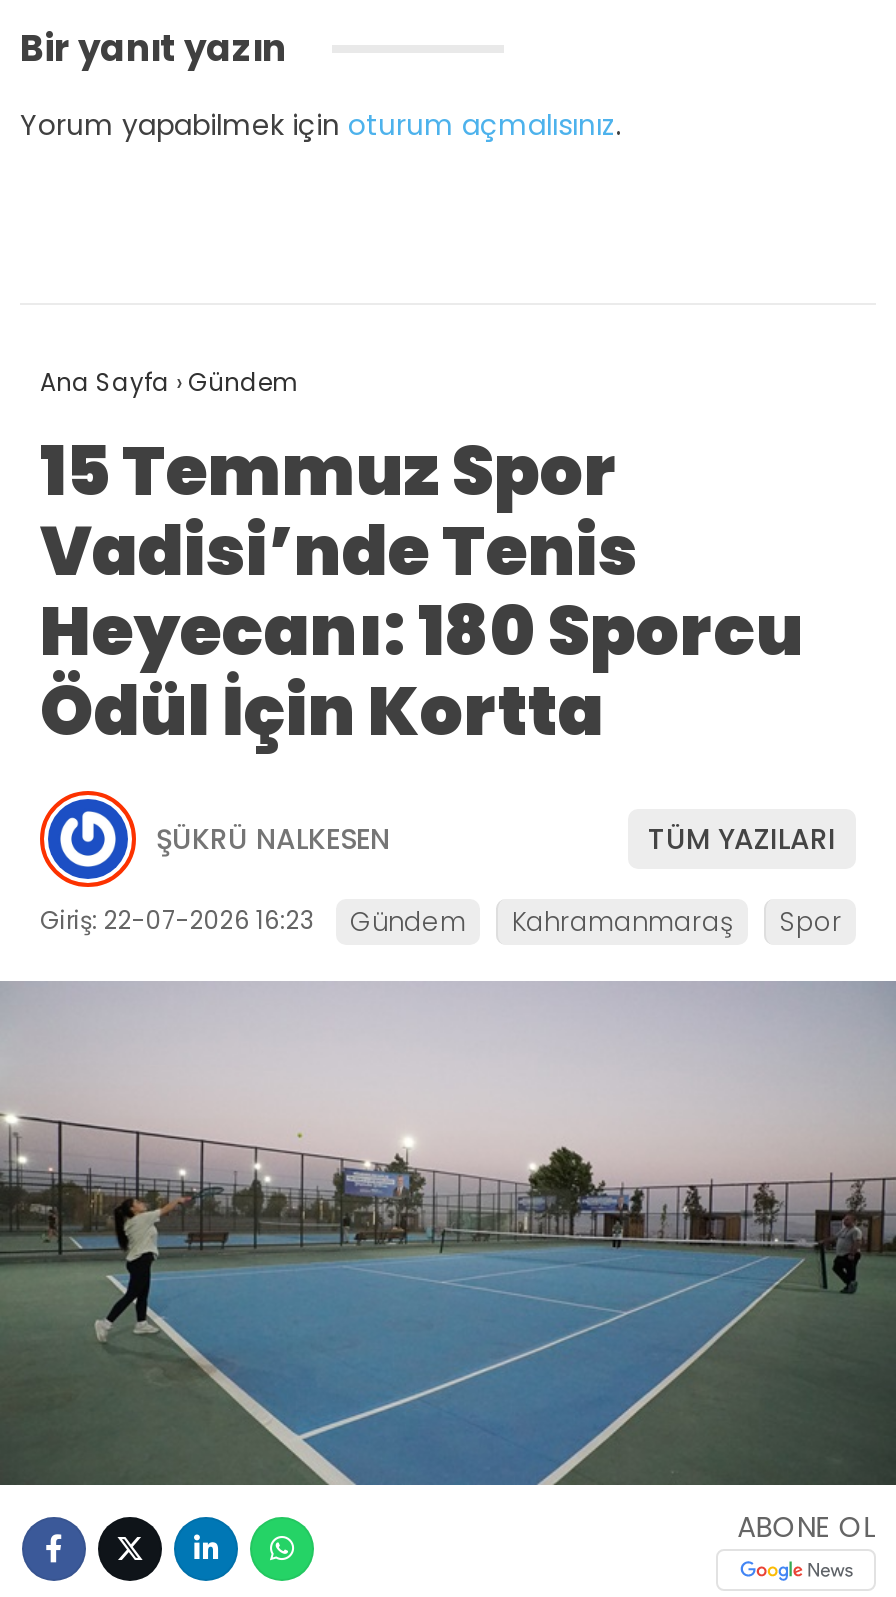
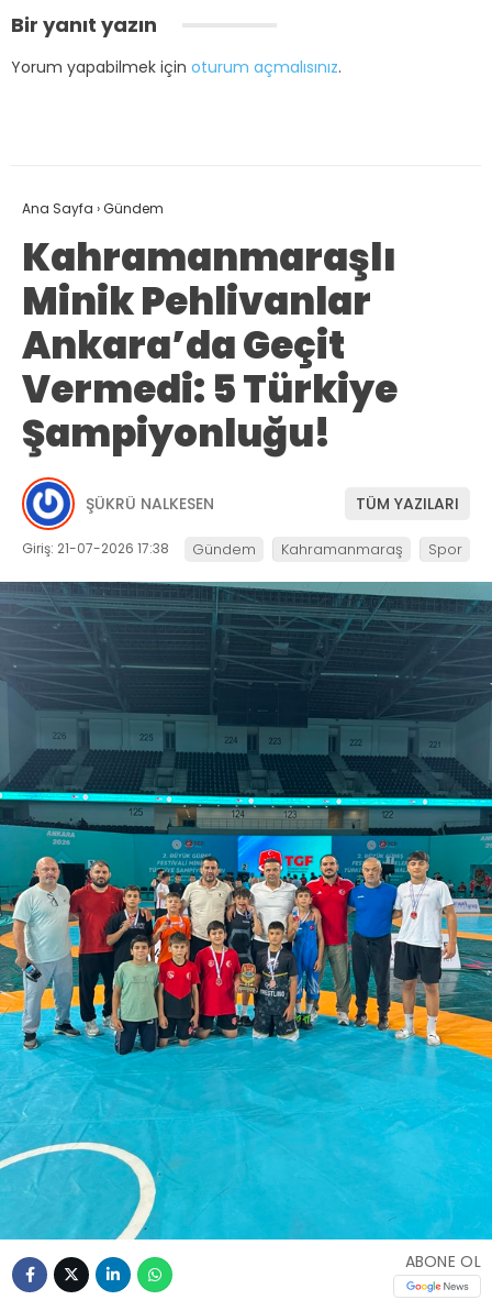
[40,424,804,760] 15 Temmuz Spor | Vadisi’nde Tenis | Heyecanı: 180 Sporcu | Ödül İçin Kortta -> [22,232,398,460] Kahramanmaraşlı | Minik Pehlivanlar | Ankara’da Geçit | Vermedi: 5 Türkiye | Şampiyonluğu!
[40,904,842,942] Giriş: 22-07-2026 16:23 Gündem Kahramanmaraş Spor -> [22,539,462,560] Giriş: 21-07-2026 17:38 Gündem Kahramanmaraş Spor
[6,981,890,1487] [image] -> [3,582,489,1241] [image]

